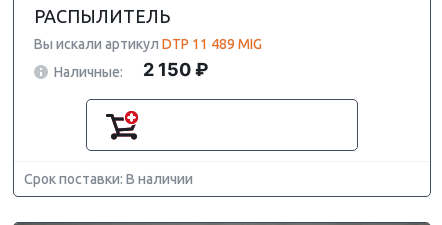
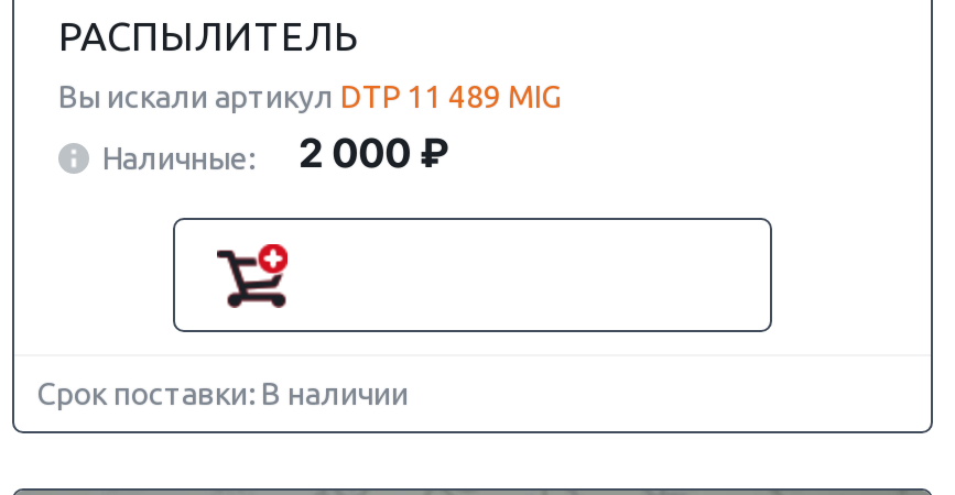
[54,59,208,80] Наличные: 2 150 ₽ -> [102,130,448,176] Наличные: 2 000 ₽

